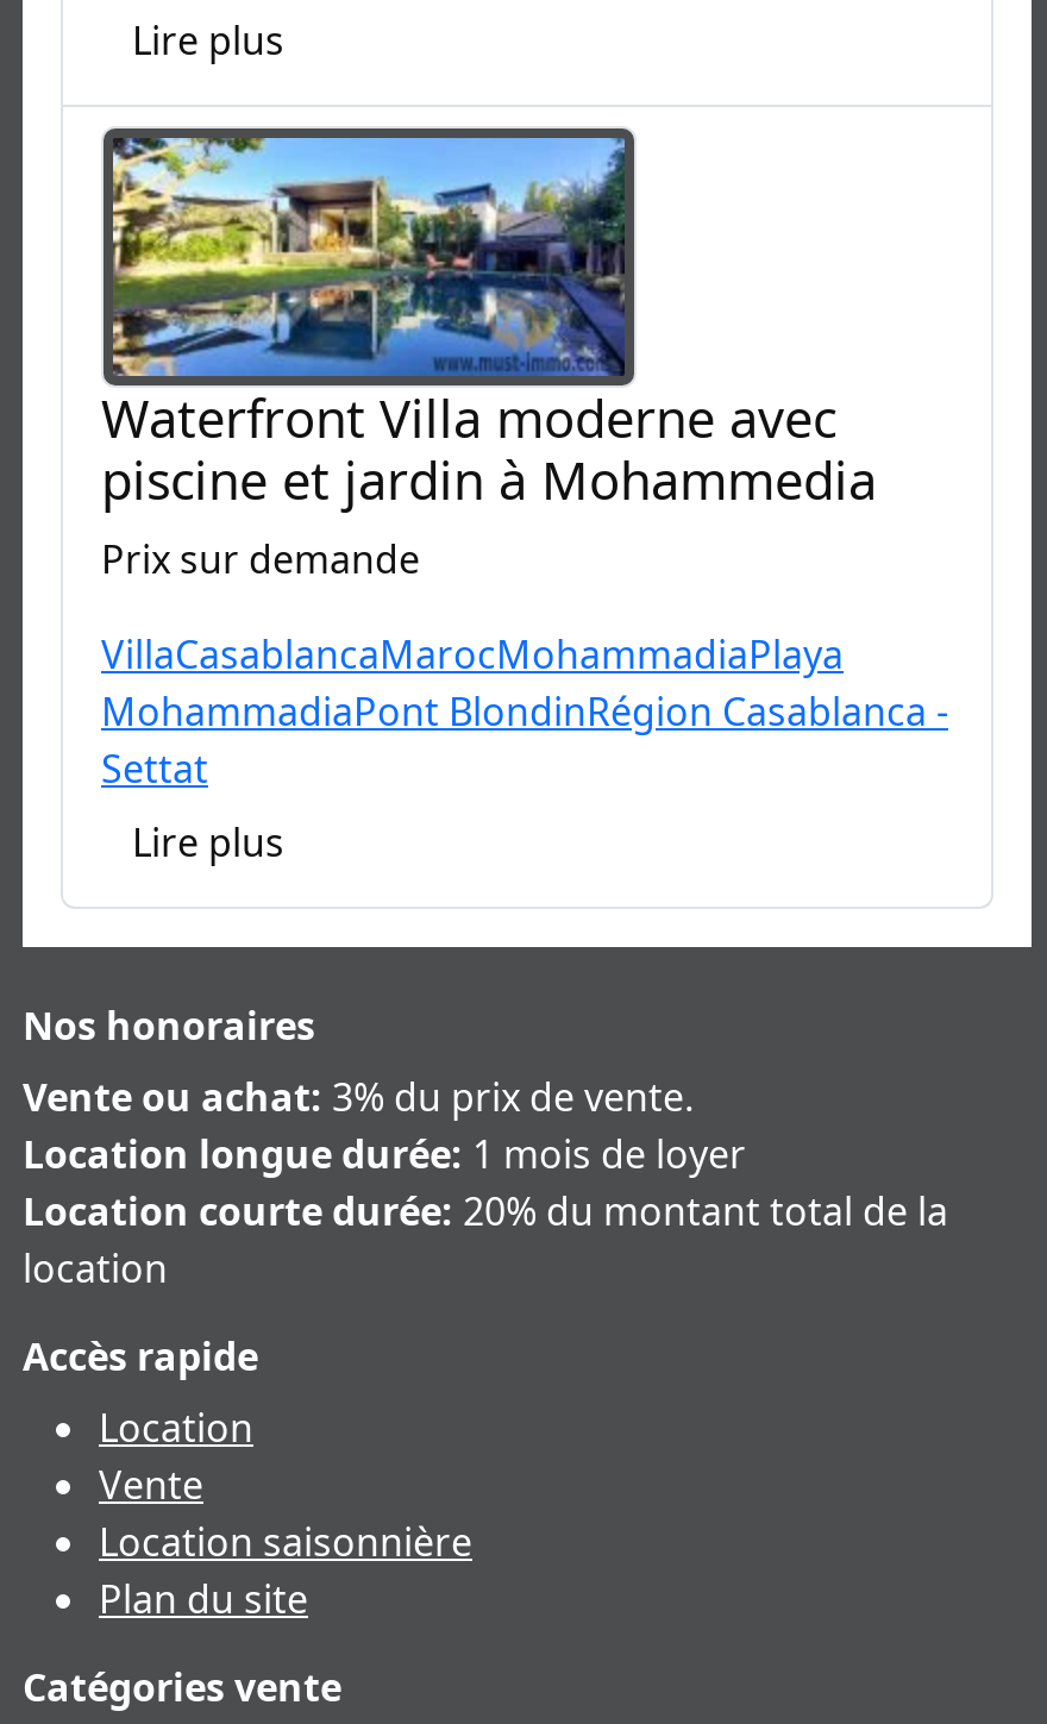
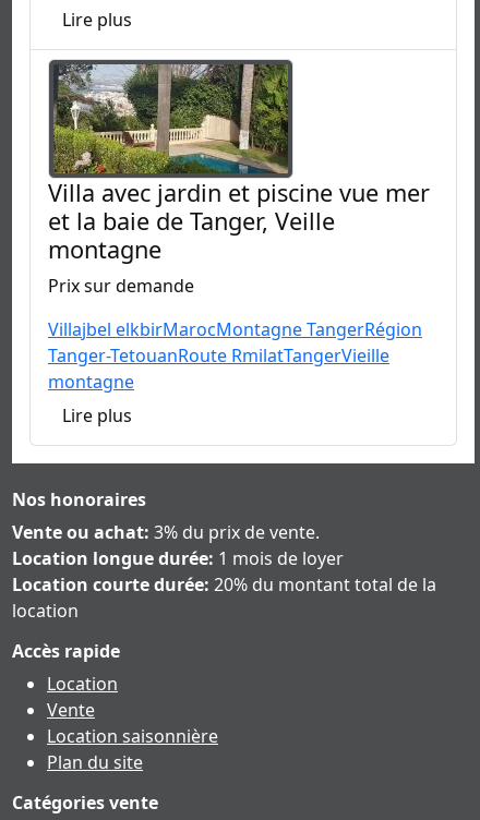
[101,136,877,514] [image] | Waterfront Villa moderne avec | piscine et jardin à Mohammedia -> [48,63,430,265] [image] | Villa avec jardin et piscine vue mer | et la baie de Tanger, Veille | montagne
[101,628,948,795] VillaCasablancaMarocMohammadiaPlaya | MohammadiaPont BlondinRégion Casablanca - | Settat -> [48,317,422,394] Villajbel elkbirMarocMontagne TangerRégion | Tanger-TetouanRoute RmilatTangerVieille | montagne

